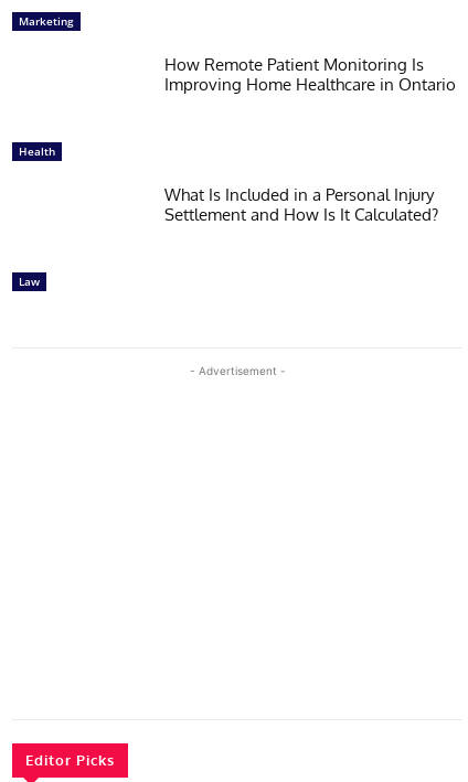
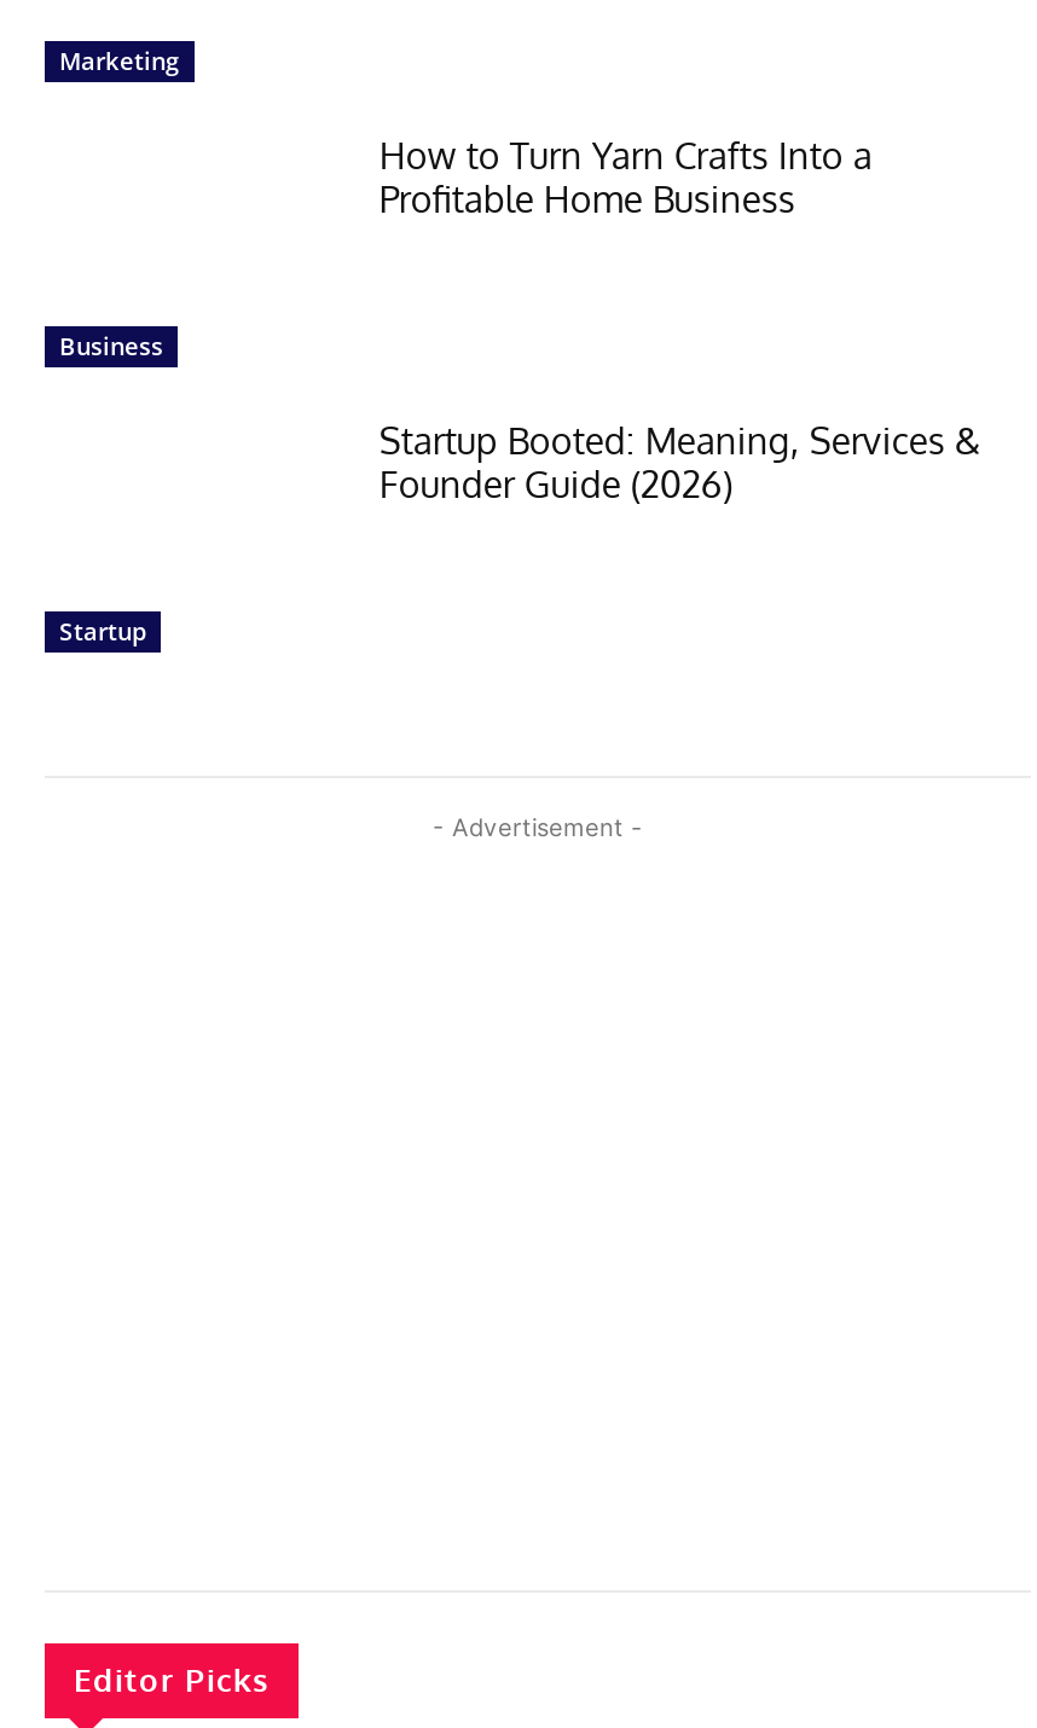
[165,54,456,95] How Remote Patient Monitoring Is | Improving Home Healthcare in Ontario -> [379,132,872,222] How to Turn Yarn Crafts Into a | Profitable Home Business
[19,143,55,158] Health -> [59,328,163,362] Business
[165,184,439,225] What Is Included in a Personal Injury | Settlement and How Is It Calculated? -> [379,417,981,507] Startup Booted: Meaning, Services & | Founder Guide (2026)
[19,273,40,289] Law -> [59,613,146,647] Startup

